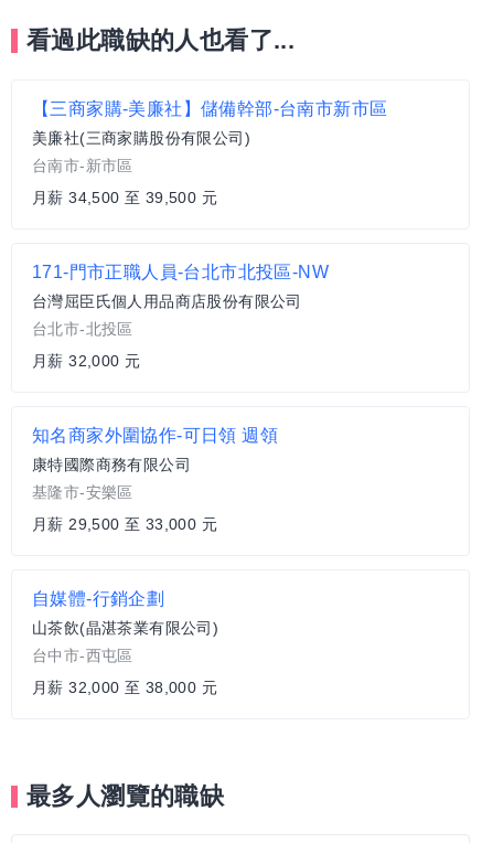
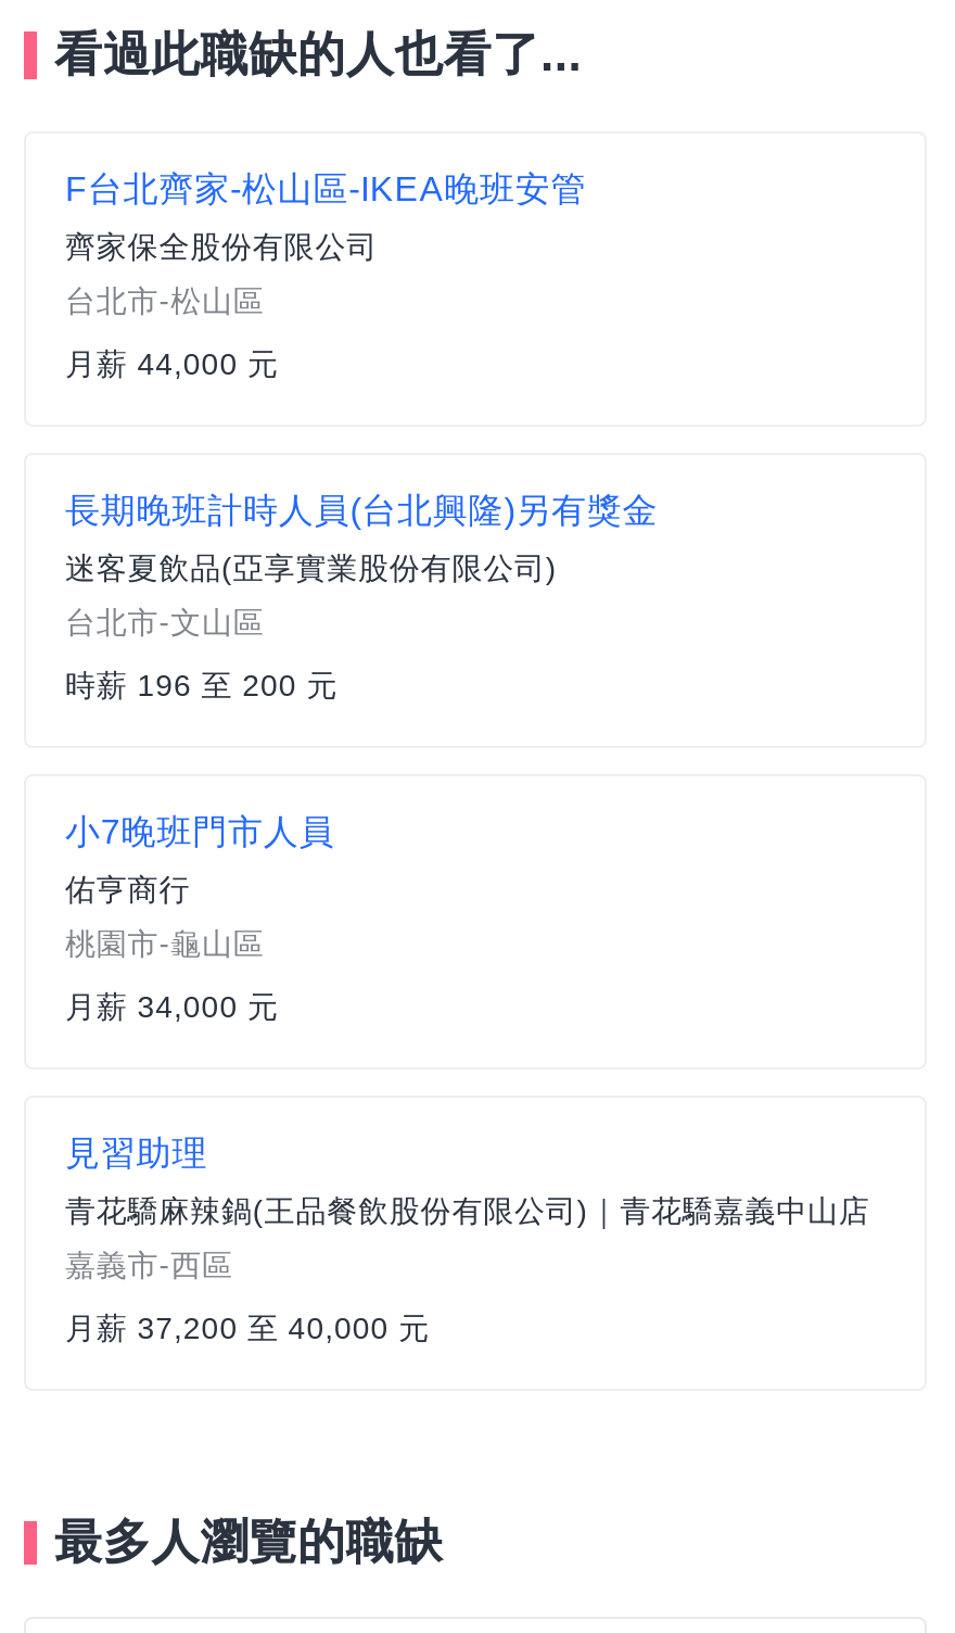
[32,99,388,118] 【三商家購-美廉社】儲備幹部-台南市新市區 -> [65,170,586,207] F台北齊家-松山區-IKEA晚班安管
[32,129,250,147] 美廉社(三商家購股份有限公司) -> [65,229,378,264] 齊家保全股份有限公司
[32,157,133,174] 台南市-新市區 -> [65,283,264,318] 台北市-松山區
[32,189,217,206] 月薪 34,500 至 39,500 元 -> [65,346,279,381] 月薪 44,000 元
[32,263,329,281] 171-門市正職人員-台北市北投區-NW -> [65,492,658,529] 長期晚班計時人員(台北興隆)另有獎金
[32,292,302,310] 台灣屈臣氏個人用品商店股份有限公司 -> [65,550,557,585] 迷客夏飲品(亞享實業股份有限公司)
[32,320,133,338] 台北市-北投區 -> [65,605,264,640] 台北市-文山區
[32,352,141,370] 月薪 32,000 元 -> [65,668,338,702] 時薪 196 至 200 元
[32,426,278,445] 知名商家外圍協作-可日領 週領 -> [65,813,335,850] 小7晚班門市人員
[32,456,191,473] 康特國際商務有限公司 -> [65,872,190,907] 佑亨商行
[32,483,133,501] 基隆市-安樂區 -> [65,926,264,961] 桃園市-龜山區
[32,515,217,533] 月薪 29,500 至 33,000 元 -> [65,989,279,1024] 月薪 34,000 元
[32,589,165,608] 自媒體-行銷企劃 -> [65,1135,207,1172] 見習助理
[32,619,219,637] 山茶飲(晶湛茶業有限公司) -> [65,1193,870,1228] 青花驕麻辣鍋(王品餐飲股份有限公司)｜青花驕嘉義中山店
[32,647,133,664] 台中市-西屯區 -> [65,1248,233,1282] 嘉義市-西區
[32,679,217,696] 月薪 32,000 至 38,000 元 -> [65,1311,430,1345] 月薪 37,200 至 40,000 元

